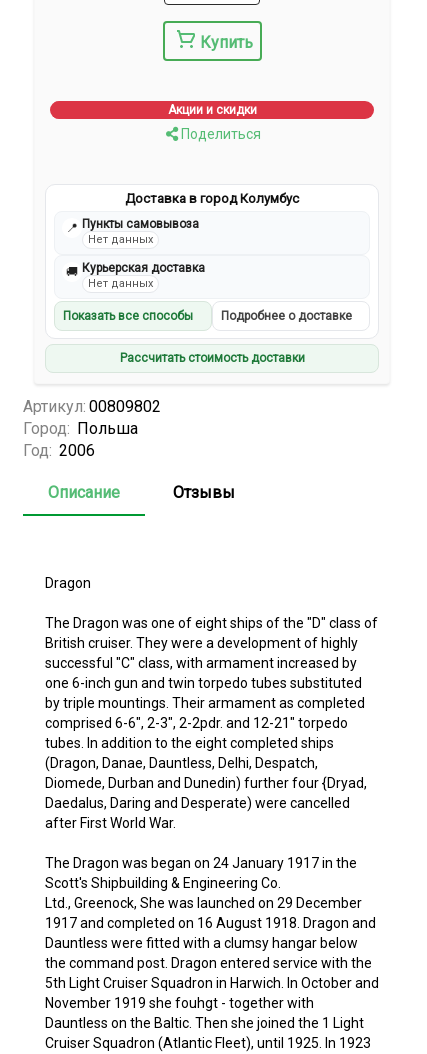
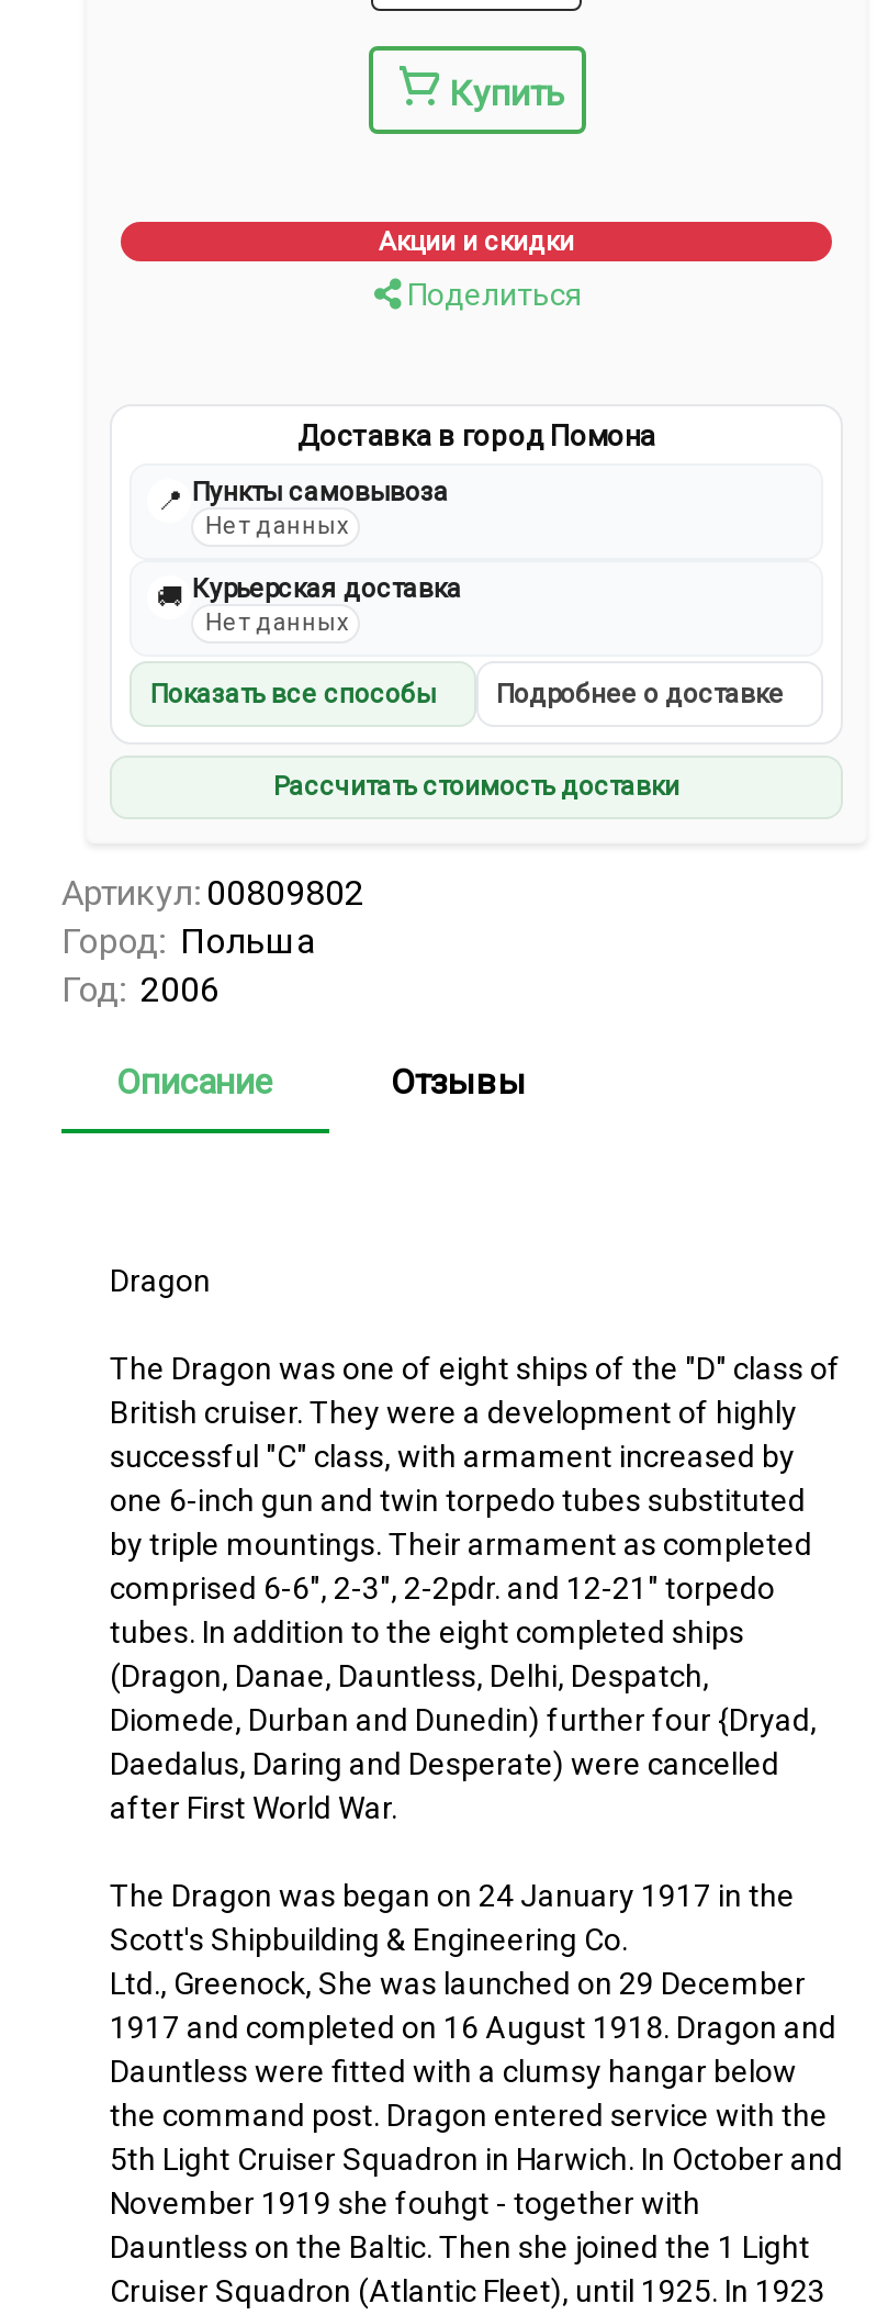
[125,191,299,206] Доставка в город Колумбус -> [297,420,655,453] Доставка в город Помона

